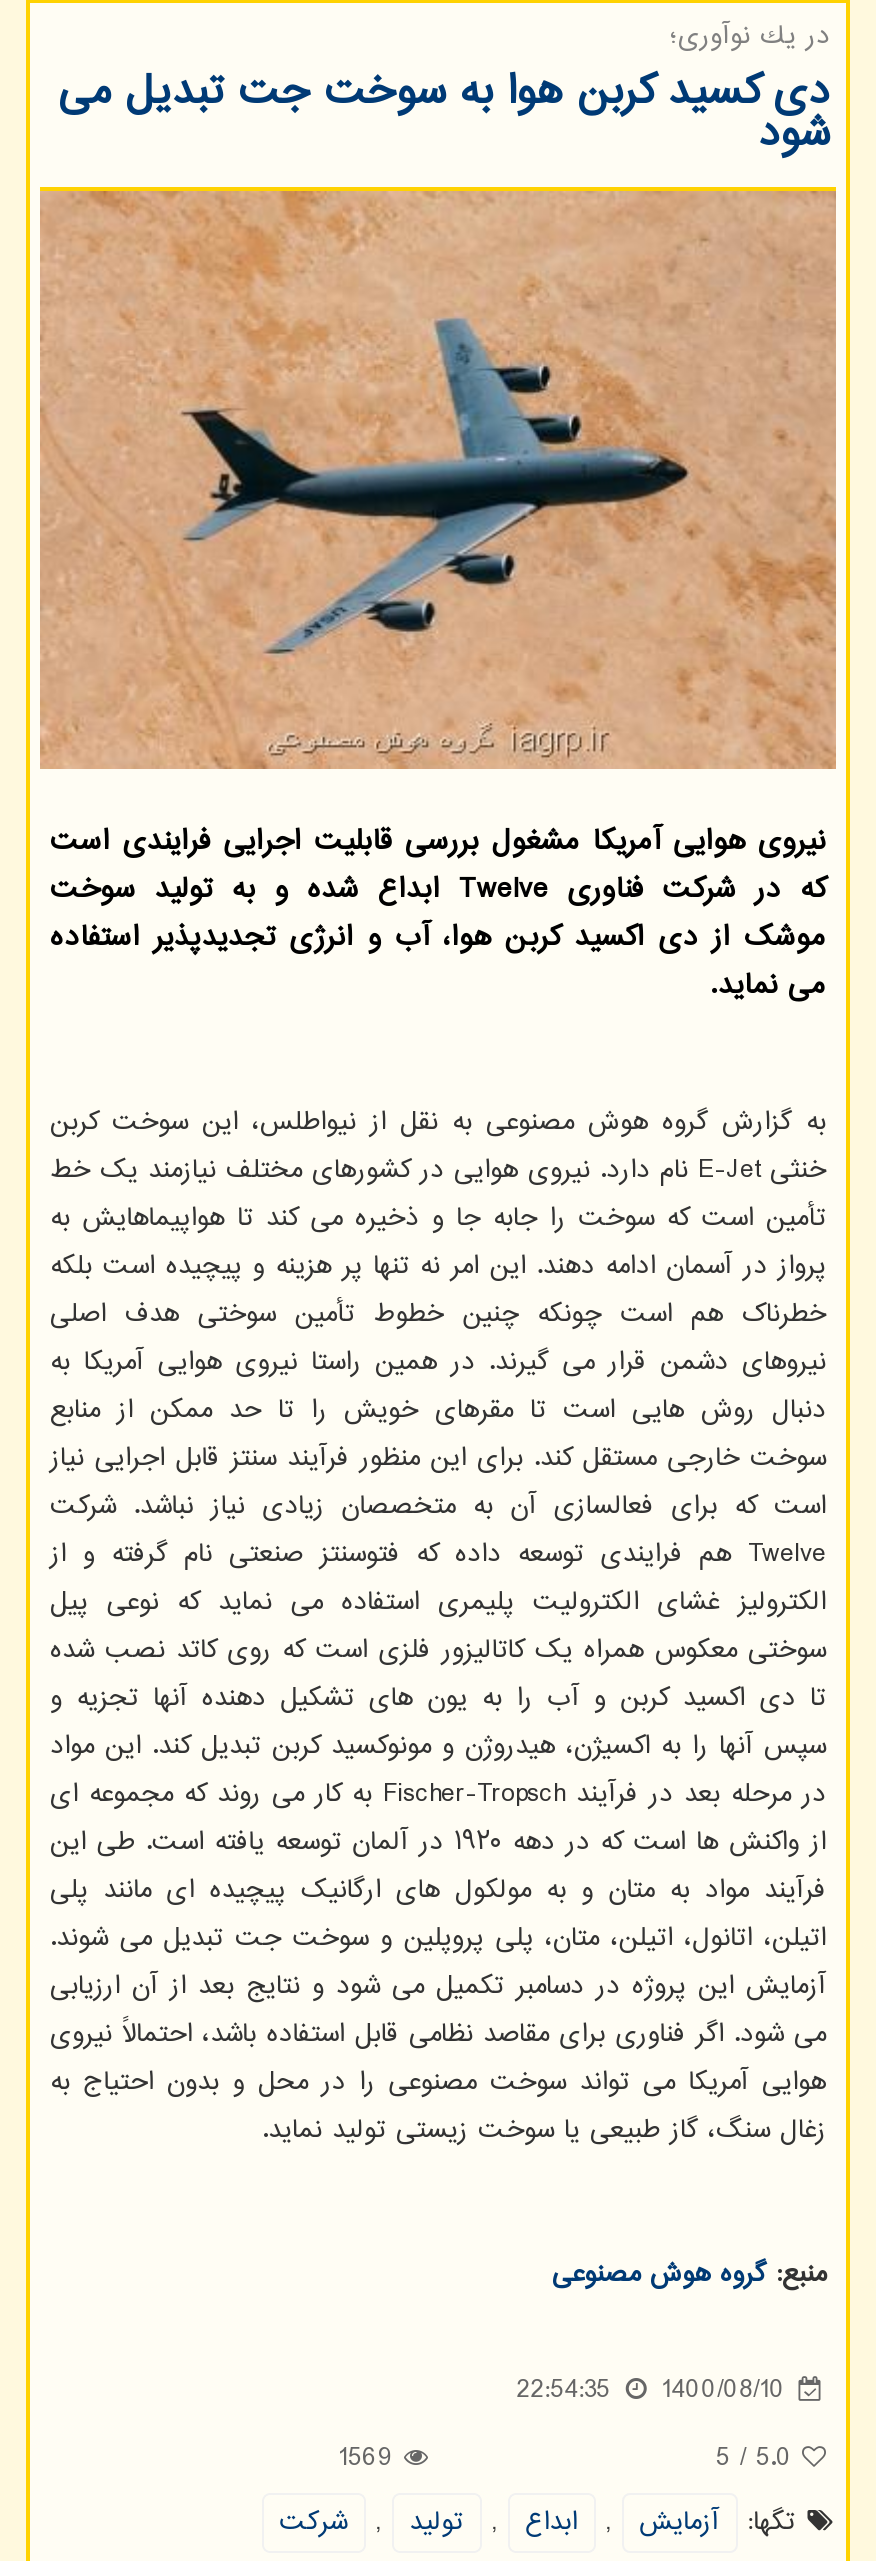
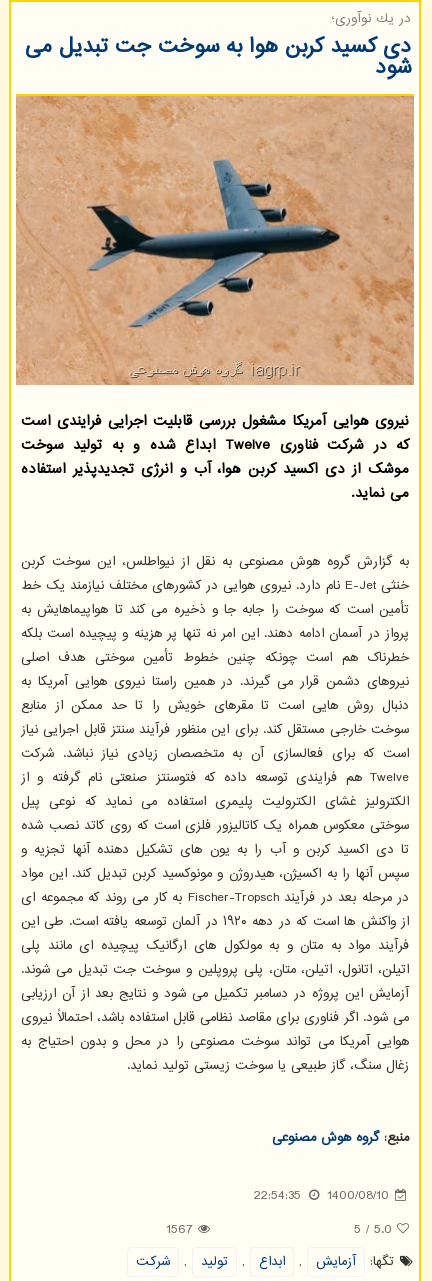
[338,2436,394,2480] 1569 -> [166,1219,193,1241] 1567

